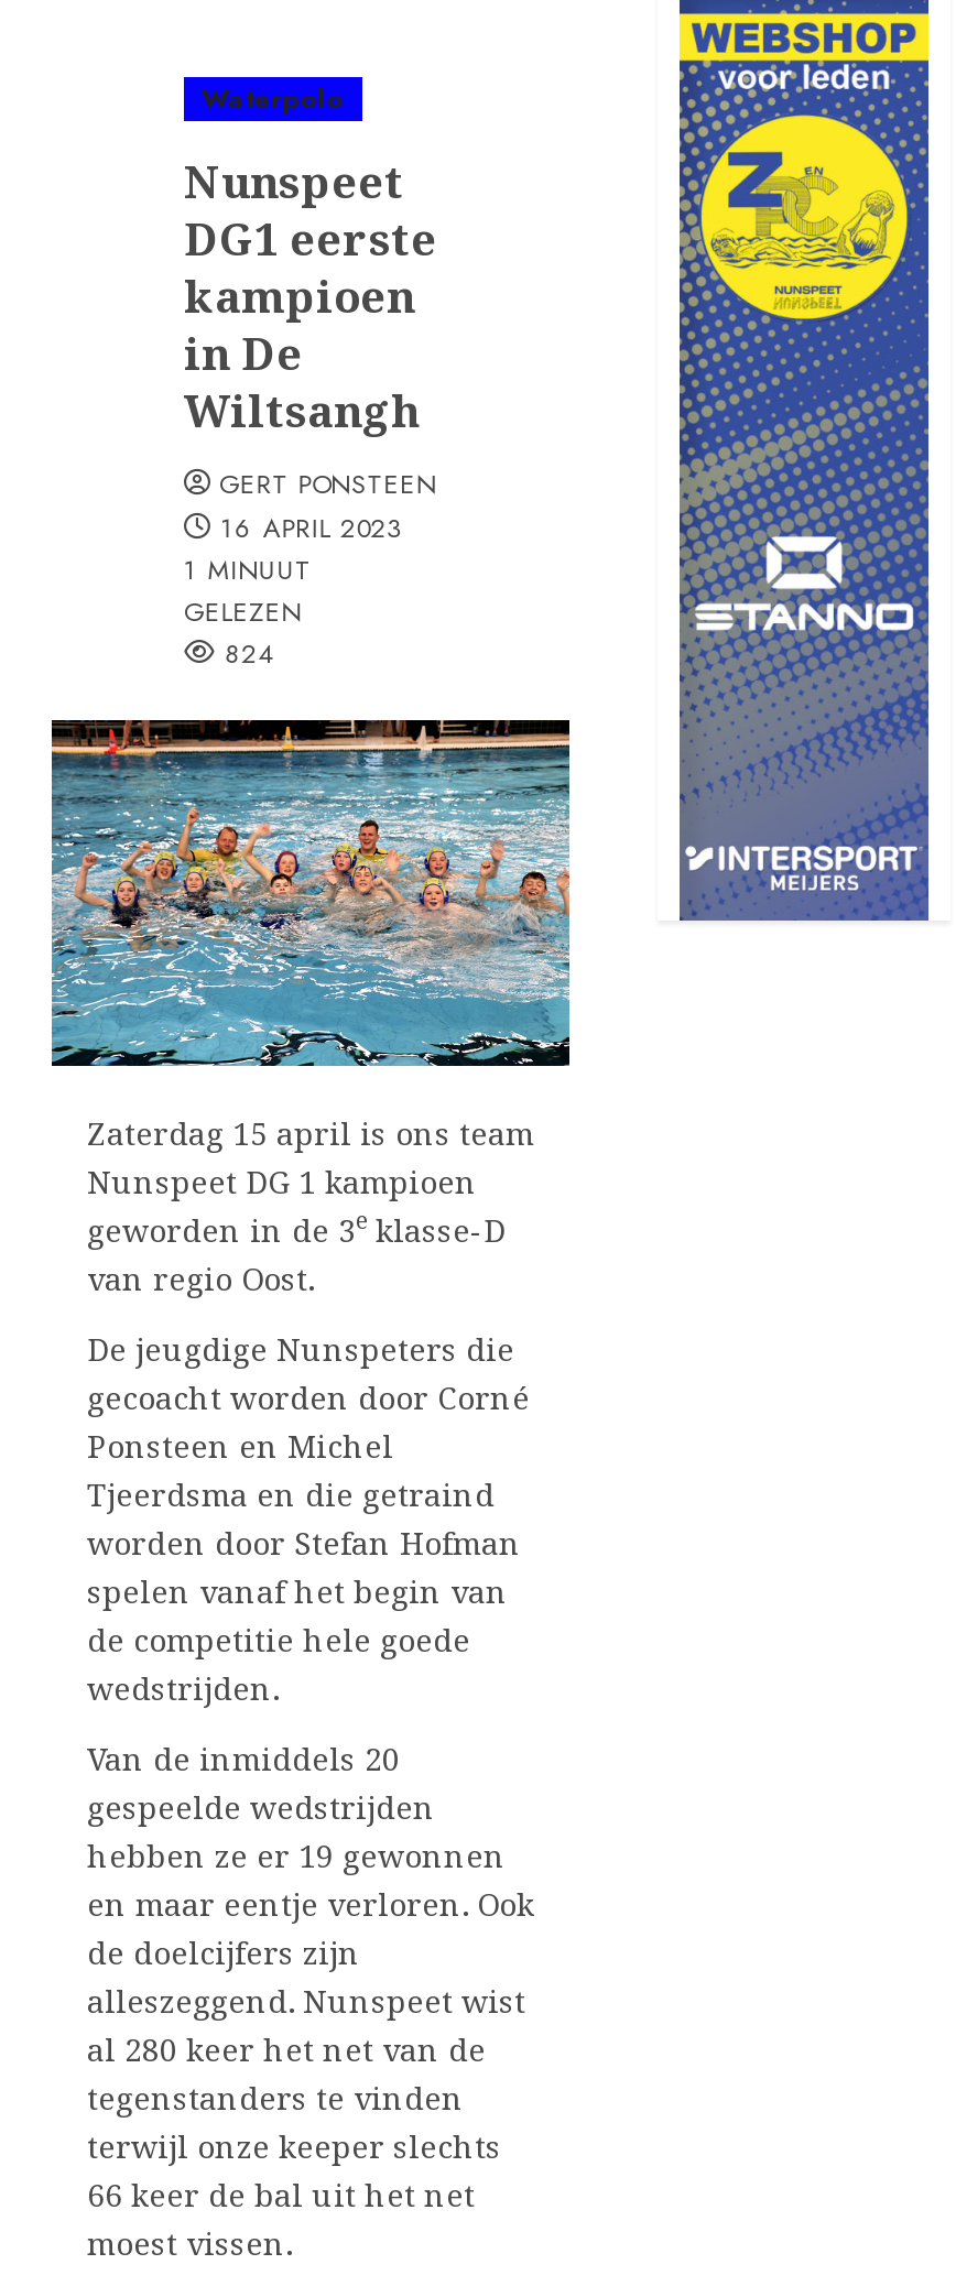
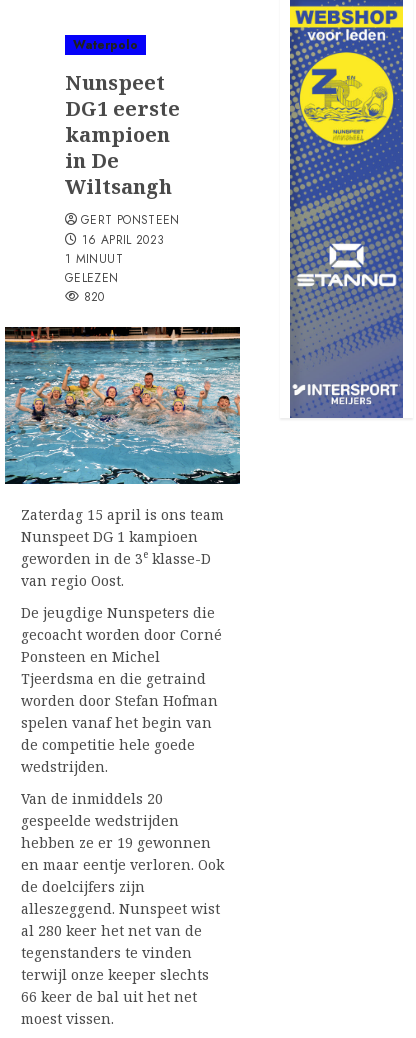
[225,634,274,674] 824 -> [84,288,105,306] 820

